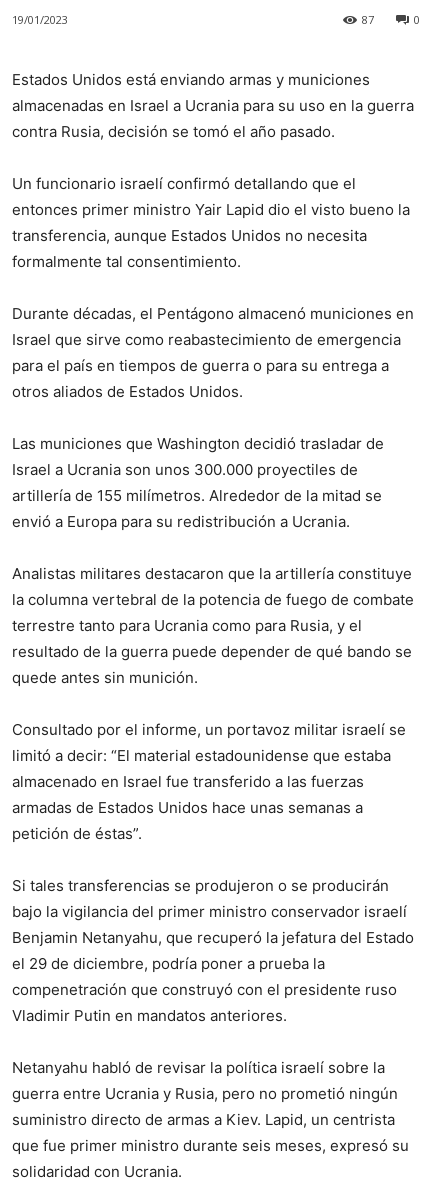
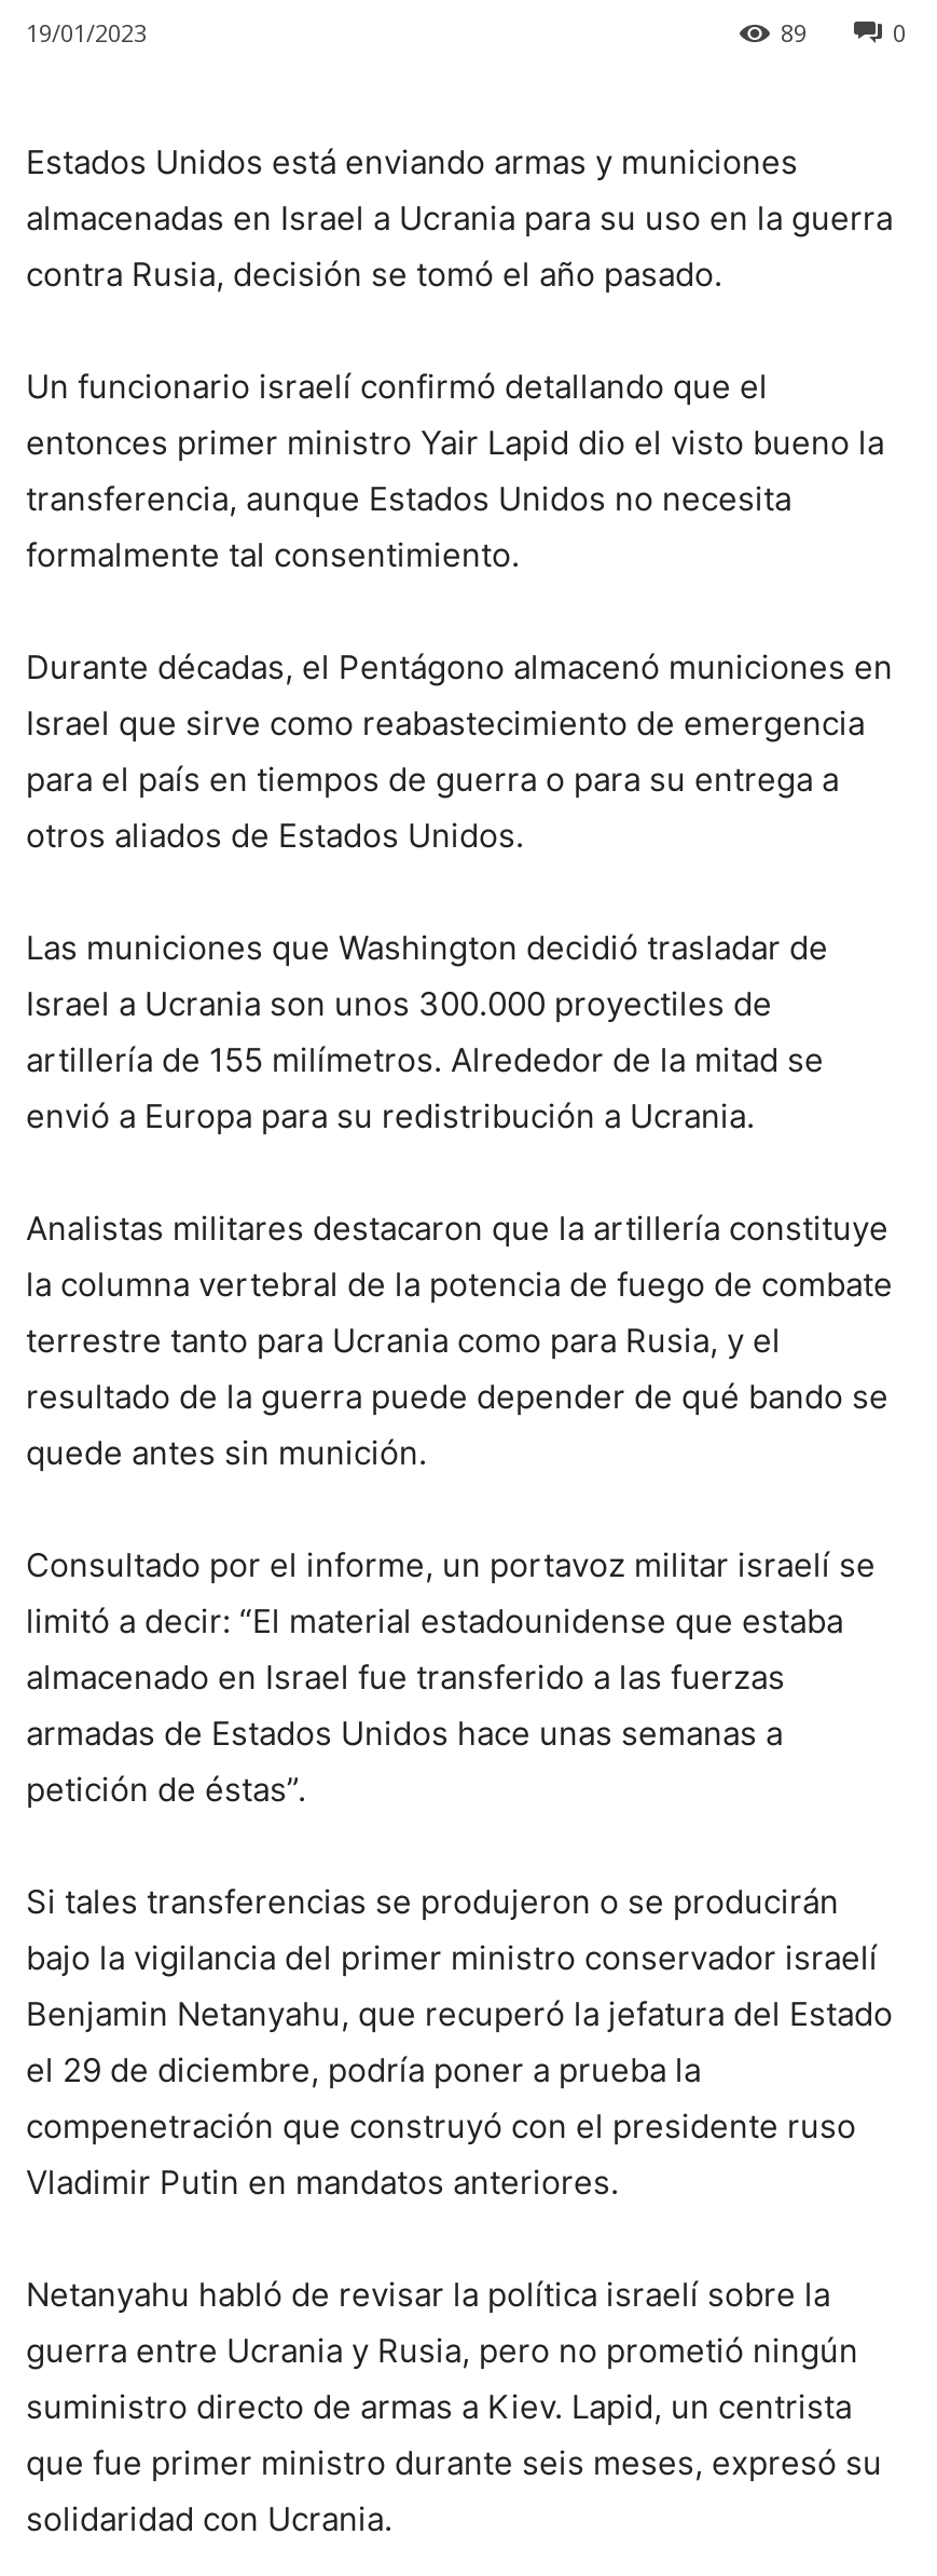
[362,12,374,27] 87 -> [781,16,807,49] 89

